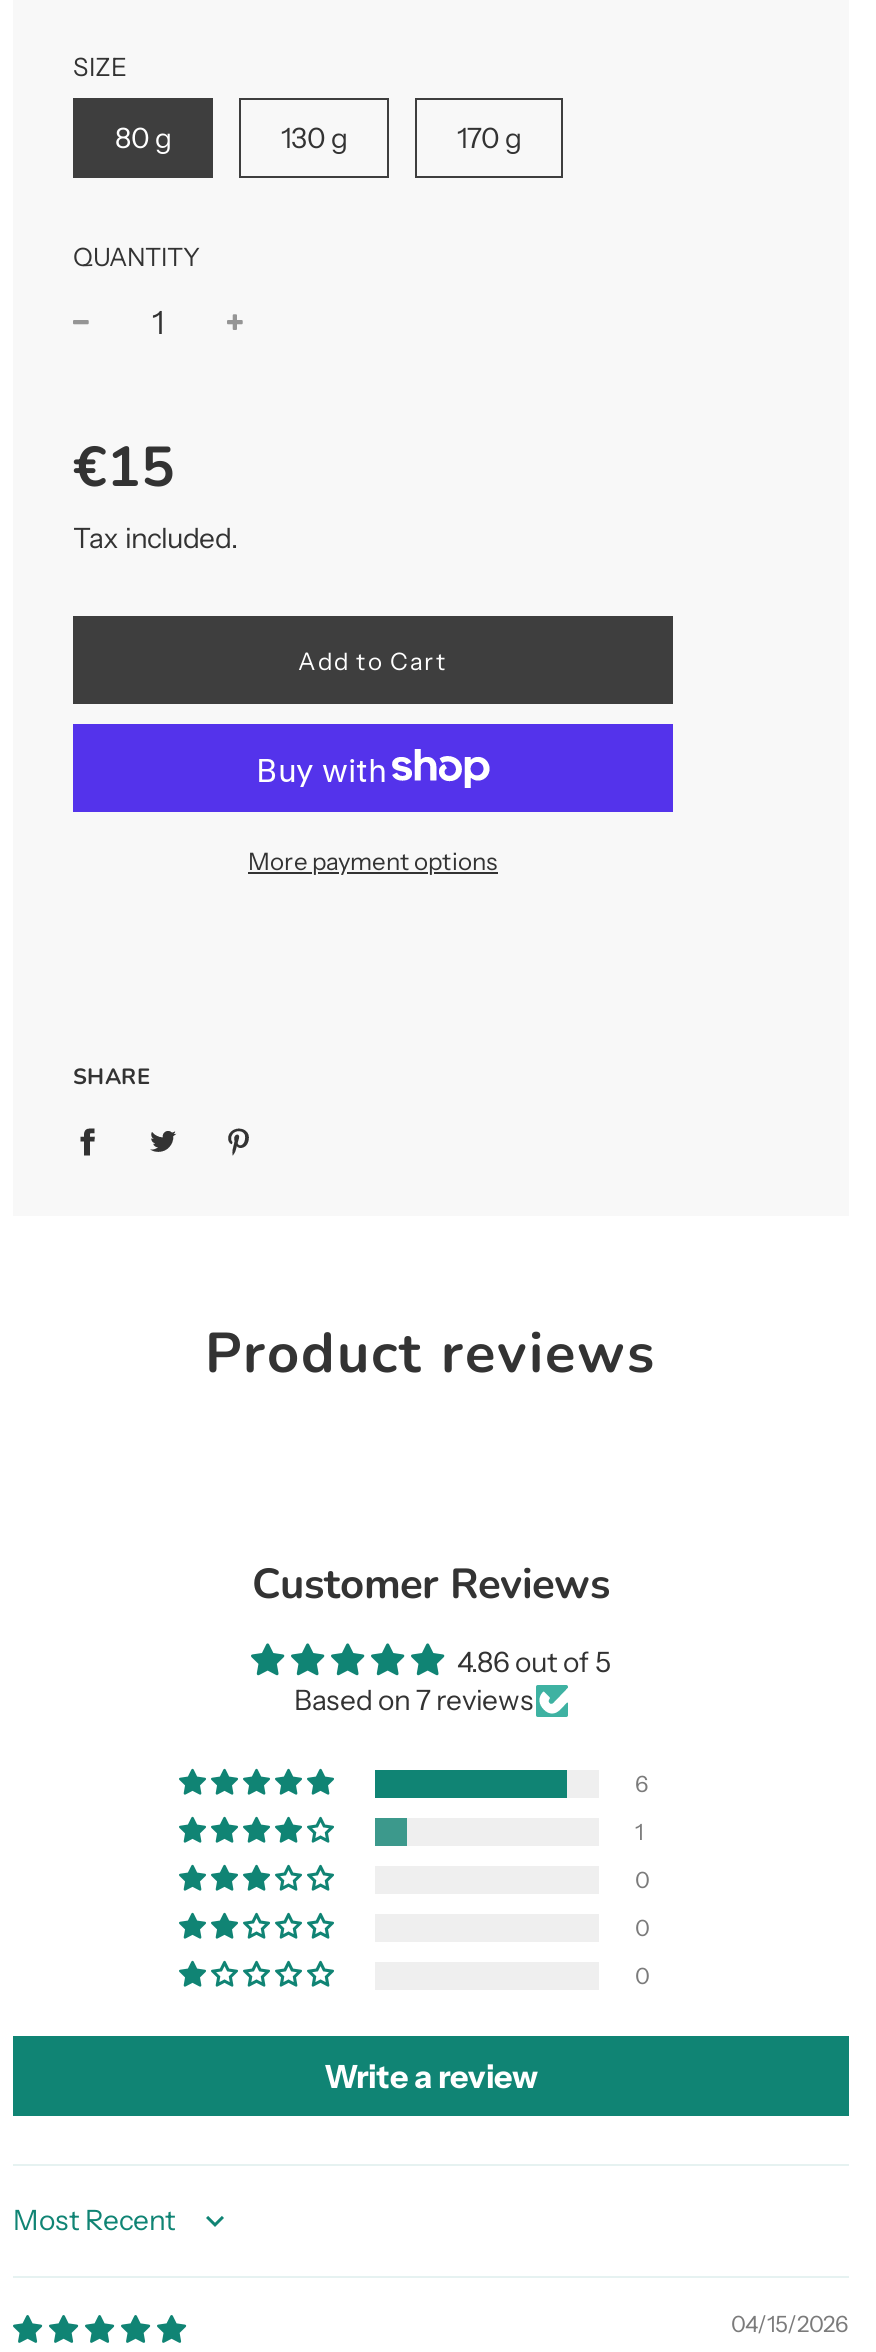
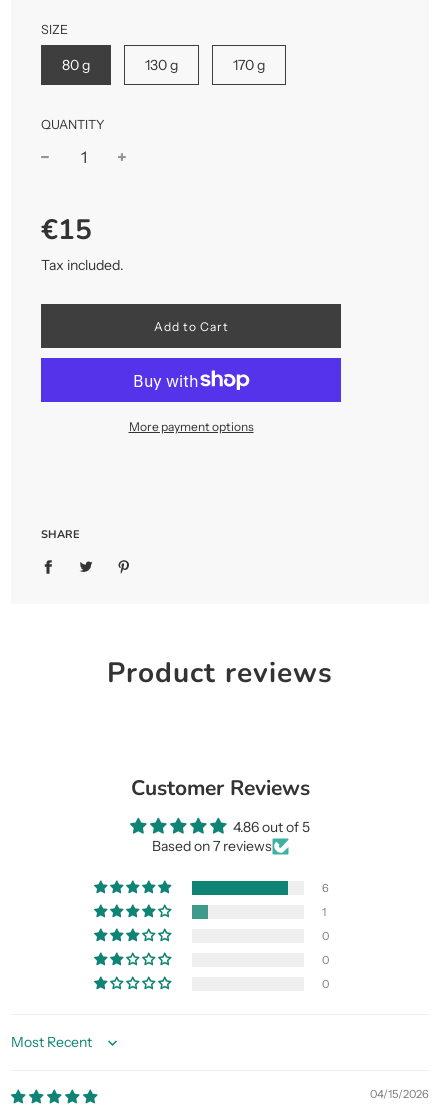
[324,2055,538,2095] Write a review -> none

